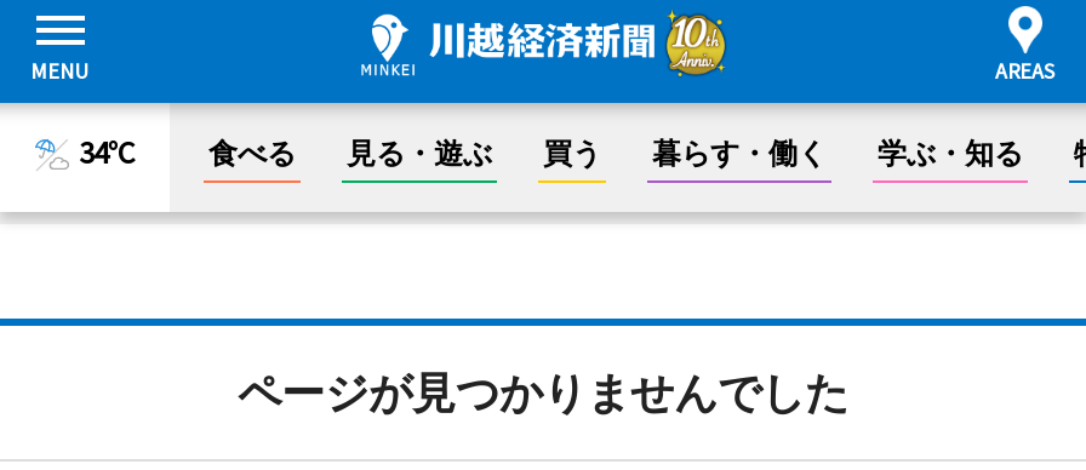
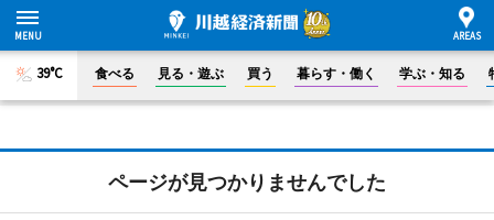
[79,133,137,174] 34°C -> [36,64,62,83] 39°C

